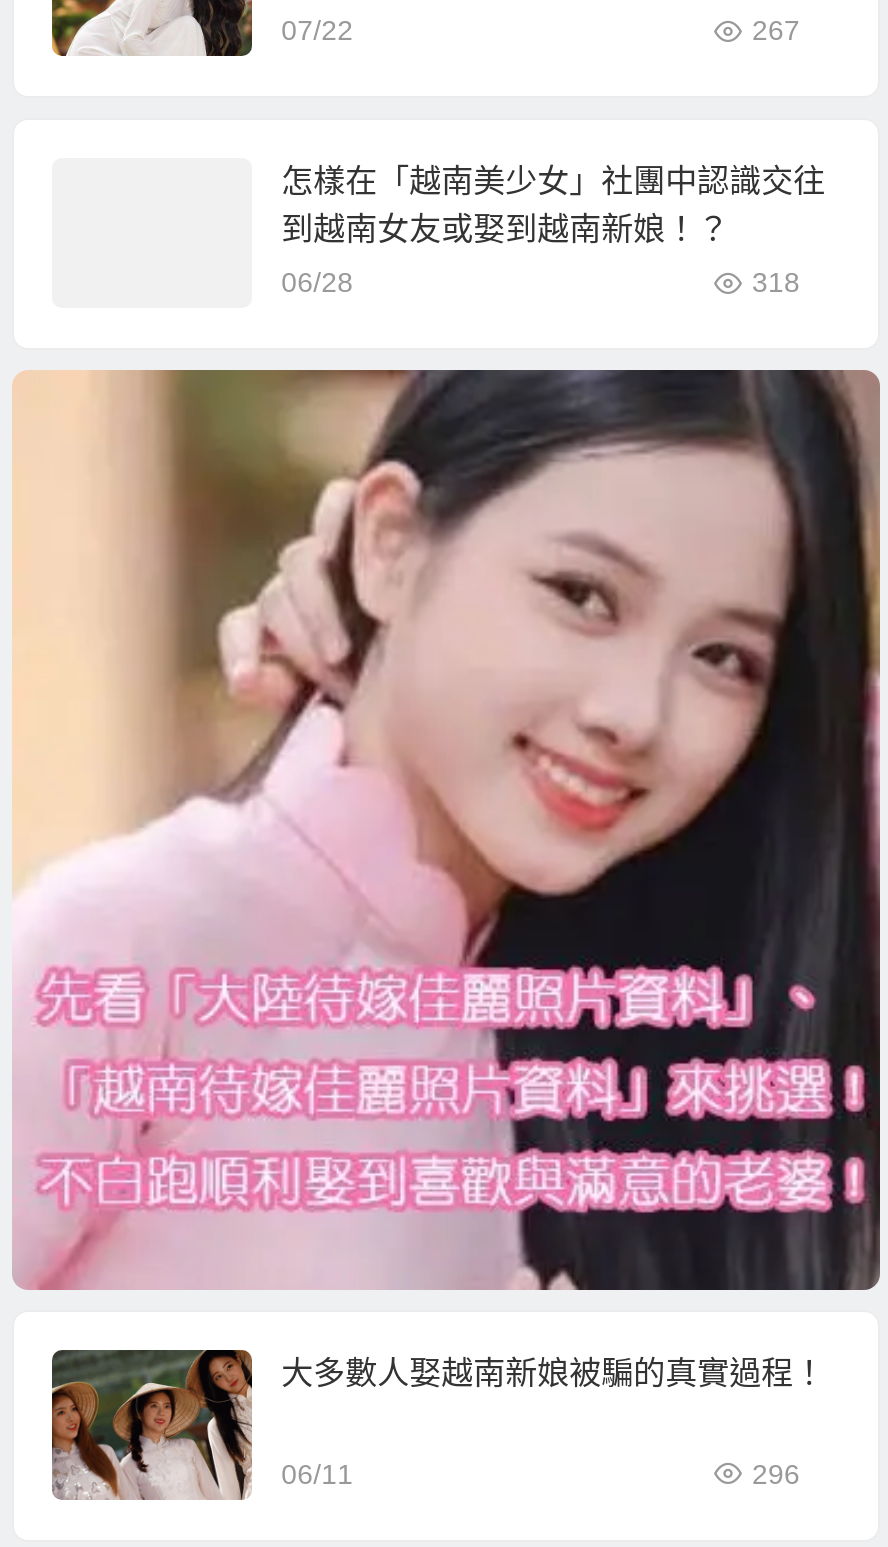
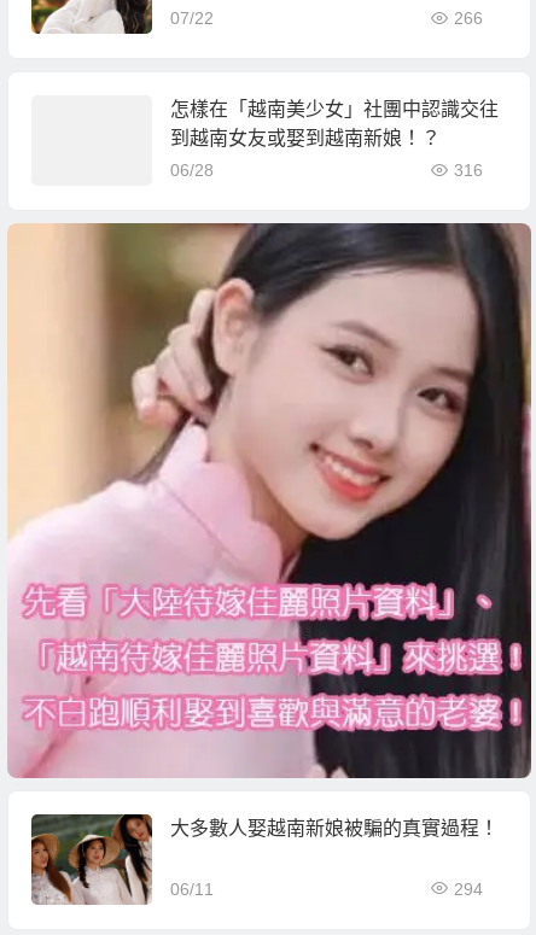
[752,14,800,46] 267 -> [454,8,483,28] 266
[752,266,800,298] 318 -> [454,160,483,180] 316
[752,1457,800,1489] 296 -> [454,879,483,898] 294

